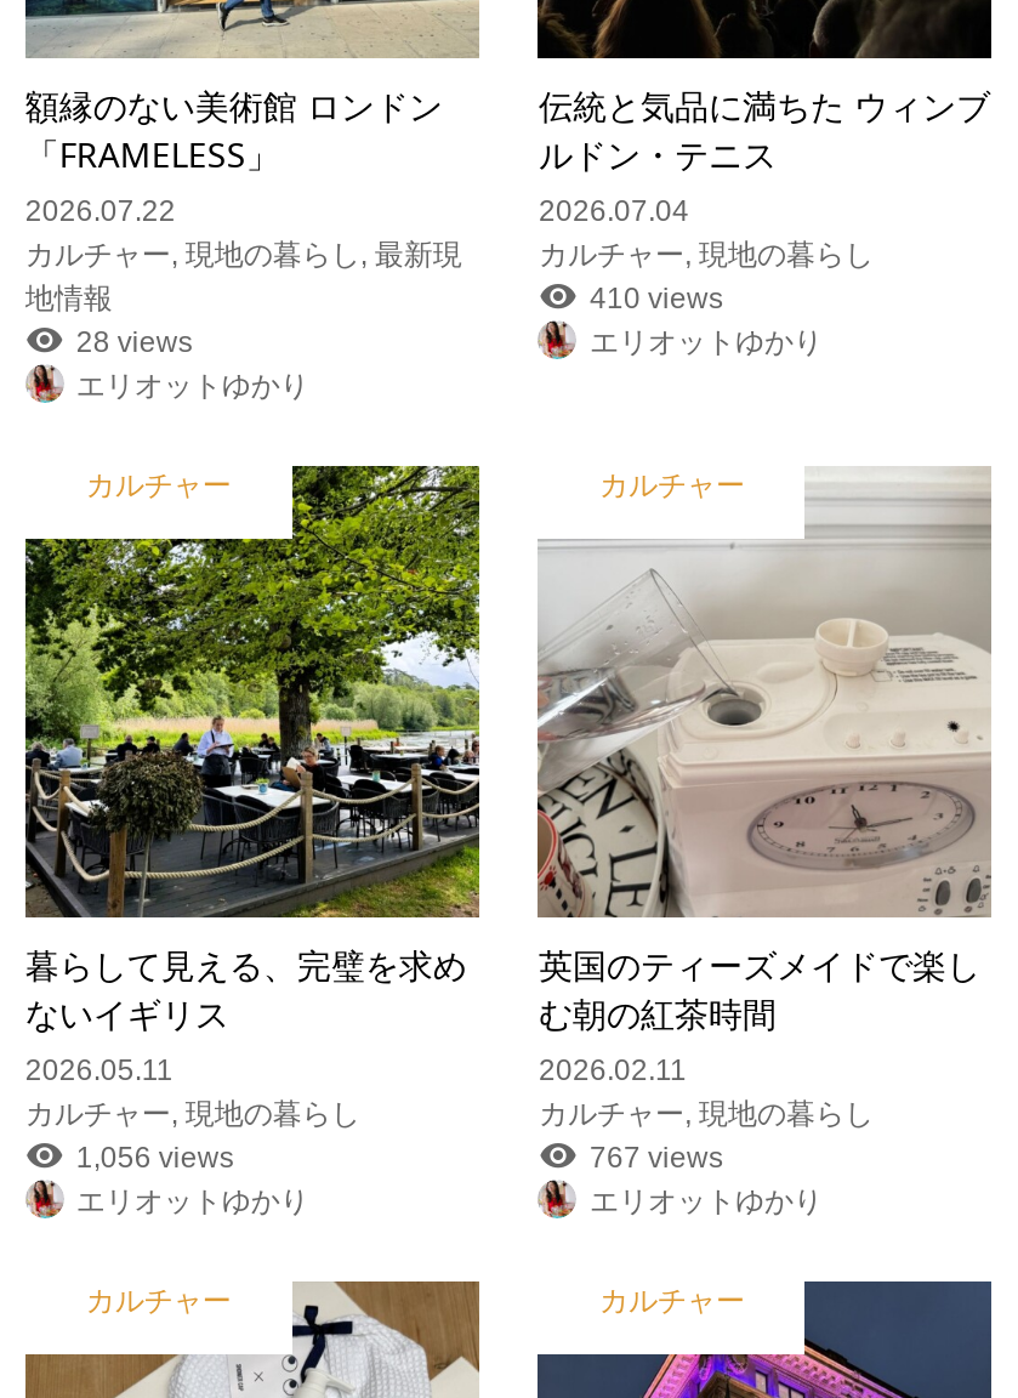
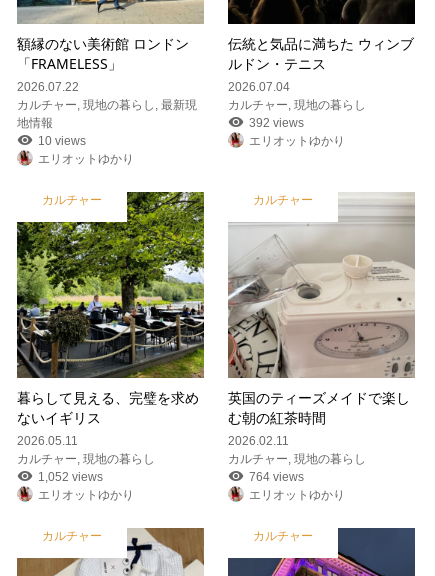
[590,281,723,315] 410 views -> [249,116,304,130] 392 views
[76,325,193,358] 28 views -> [38,134,86,148] 10 views
[76,1141,234,1175] 1,056 views -> [38,470,103,484] 1,052 views
[590,1141,723,1175] 767 views -> [249,470,304,484] 764 views

